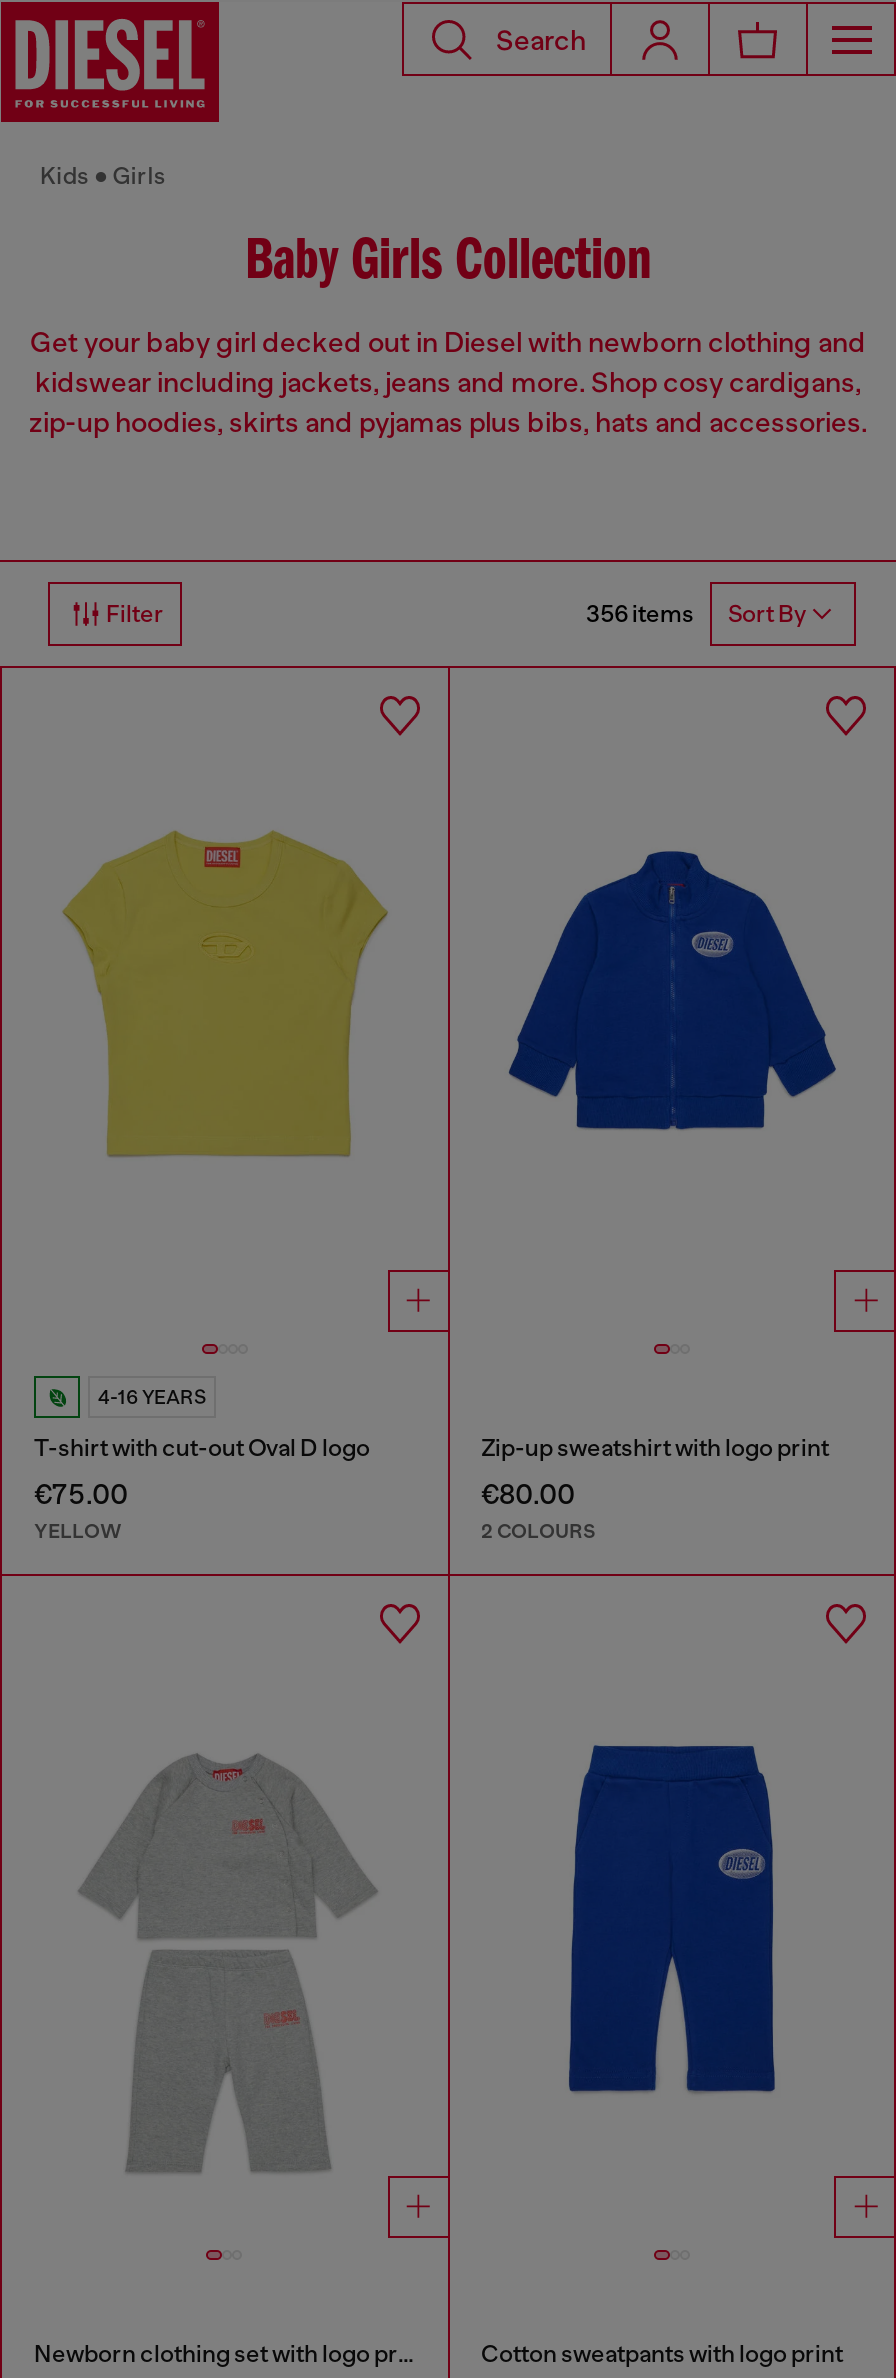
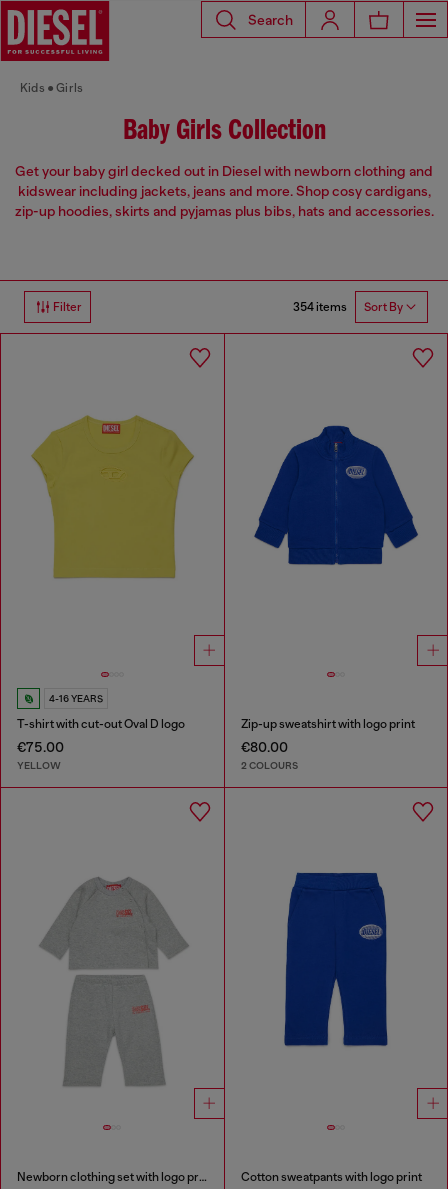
[586,600,806,629] 356 items Sort By -> [293,300,403,314] 354 items Sort By

